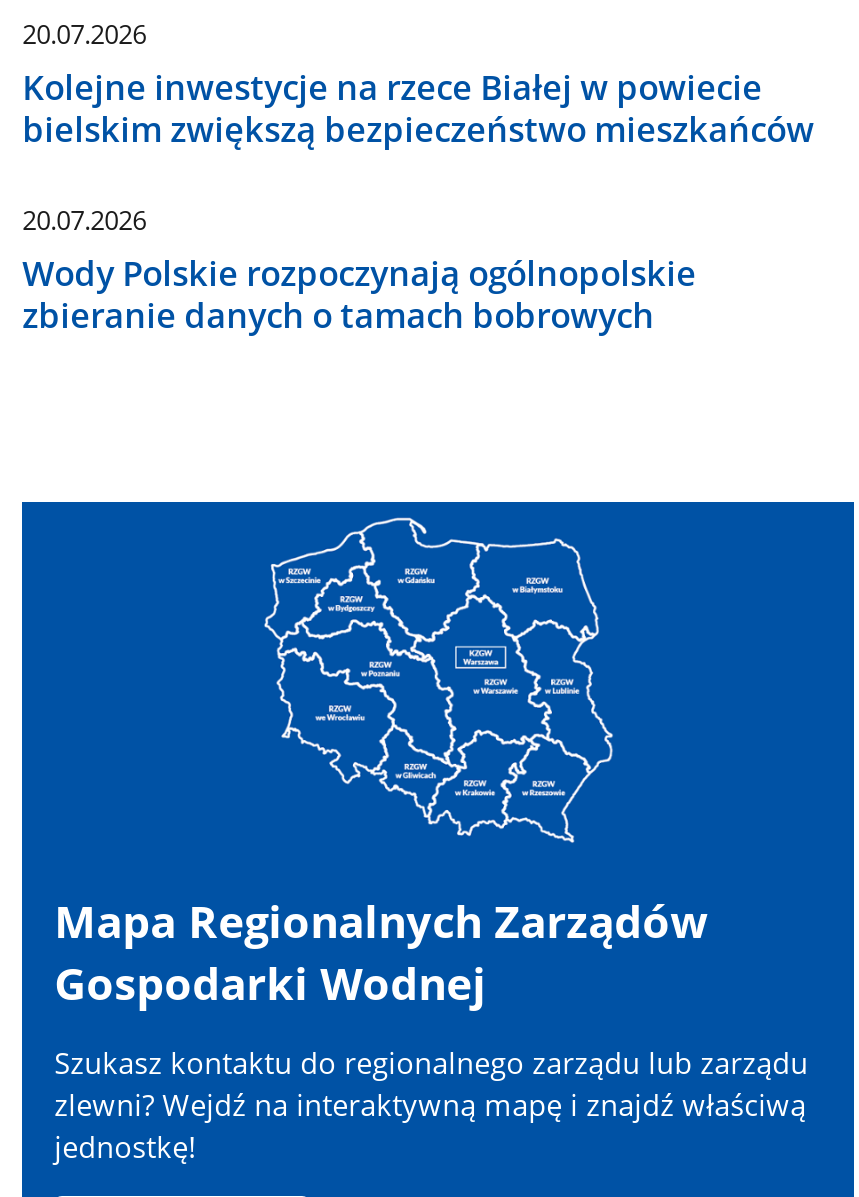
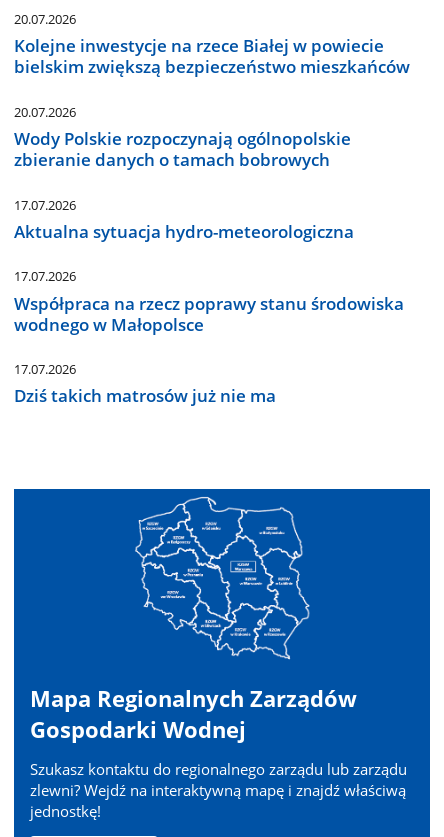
none -> [14,195,404,407] 17.07.2026 | Aktualna sytuacja hydro-meteorologiczna | 17.07.2026 | Współpraca na rzecz poprawy stanu środowiska | wodnego w Małopolsce | 17.07.2026 | Dziś takich matrosów już nie ma

